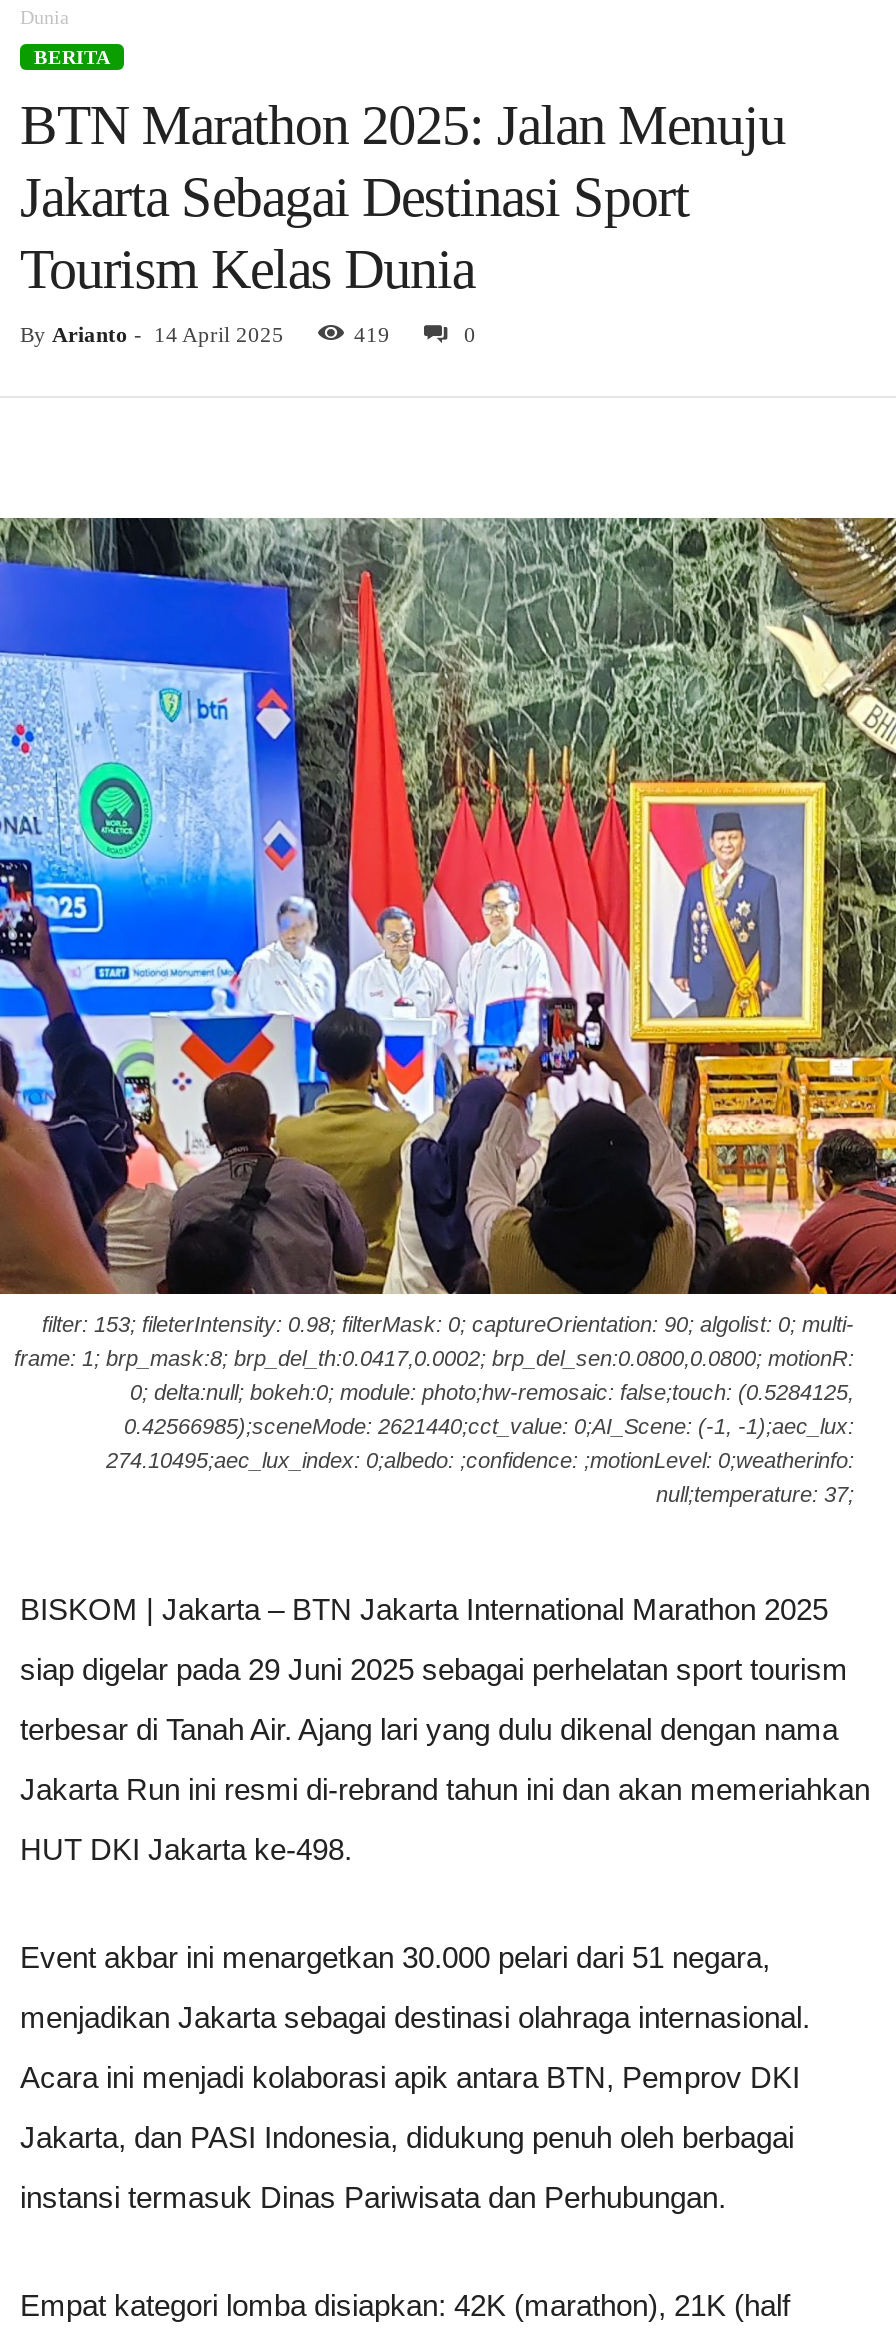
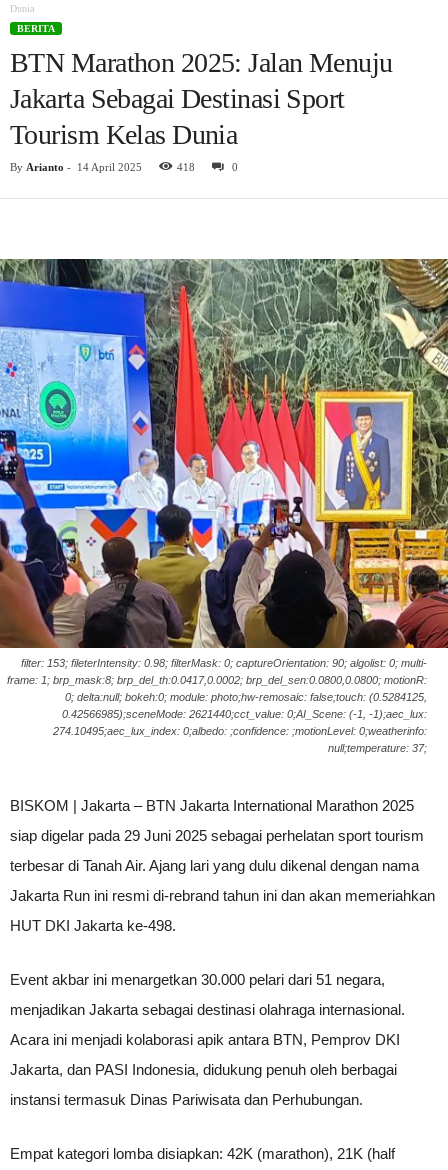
[354,322,390,346] 419 -> [177,161,195,173] 418

